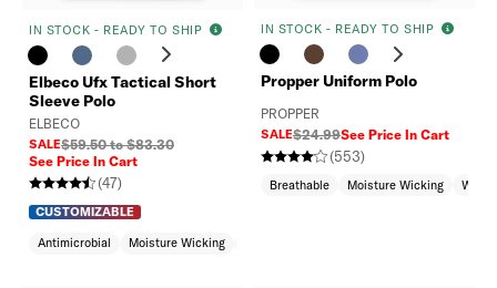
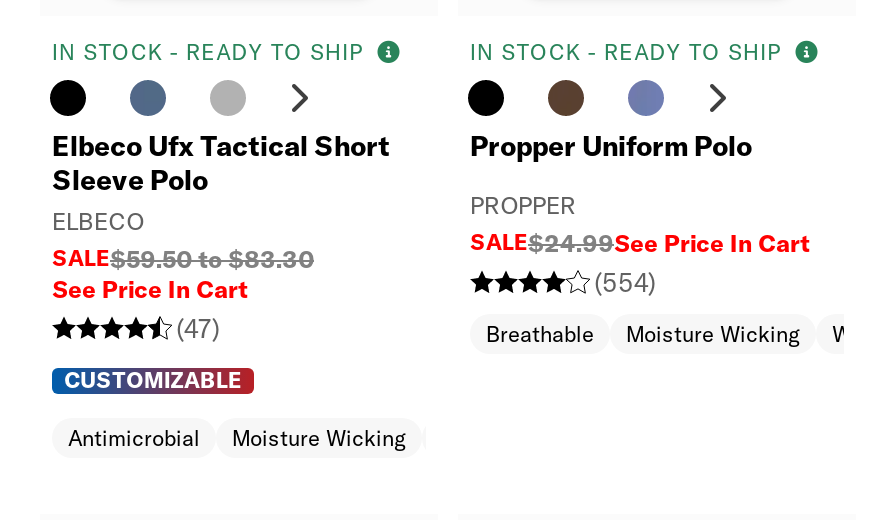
[329,148,365,165] (553) -> [594,266,656,298] (554)

